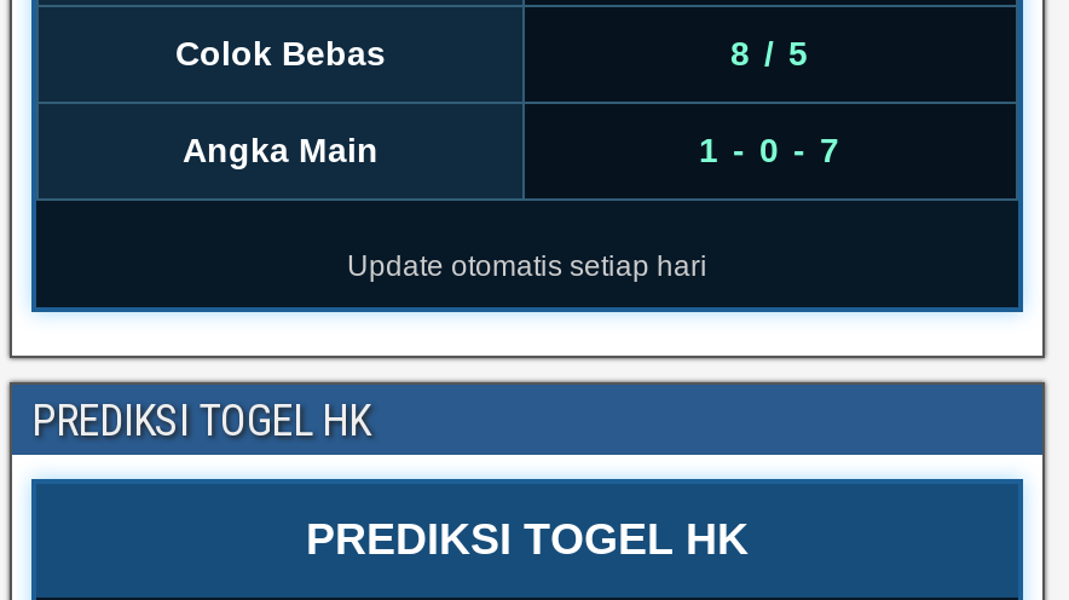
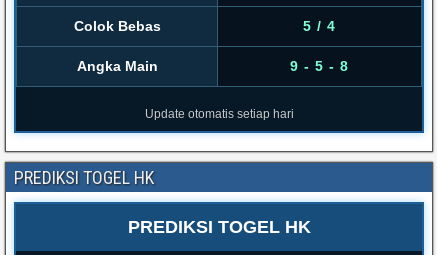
[730,34,810,73] 8 / 5 -> [303,18,336,34] 5 / 4
[699,131,842,170] 1 - 0 - 7 -> [290,58,349,74] 9 - 5 - 8

